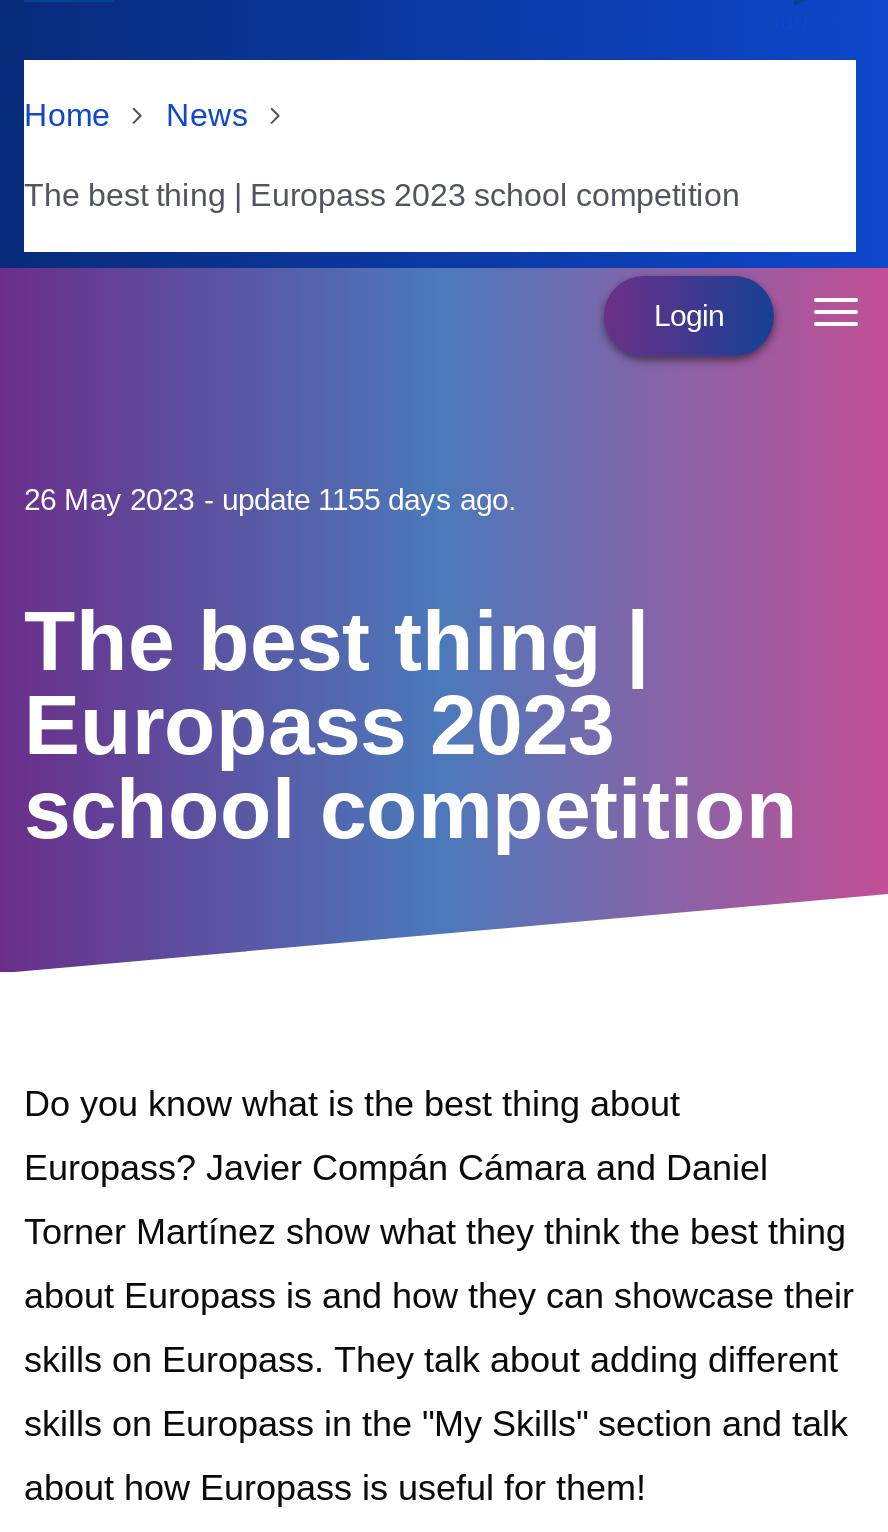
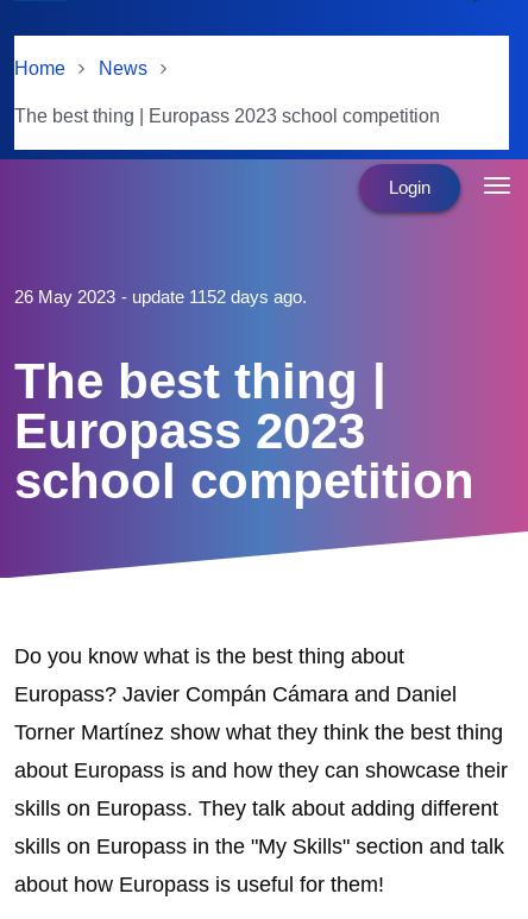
[24,482,516,516] 26 May 2023 - update 1155 days ago. -> [14,287,307,307] 26 May 2023 - update 1152 days ago.

